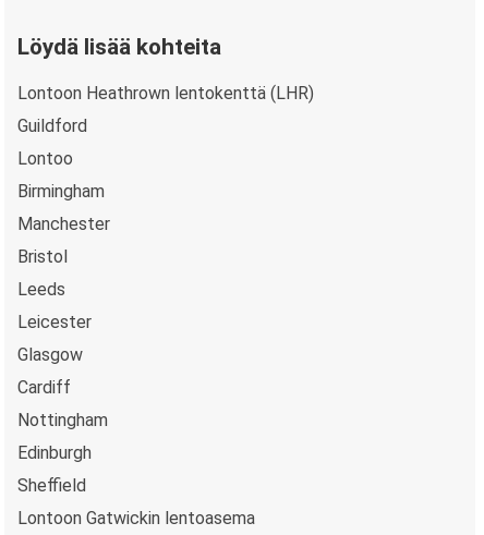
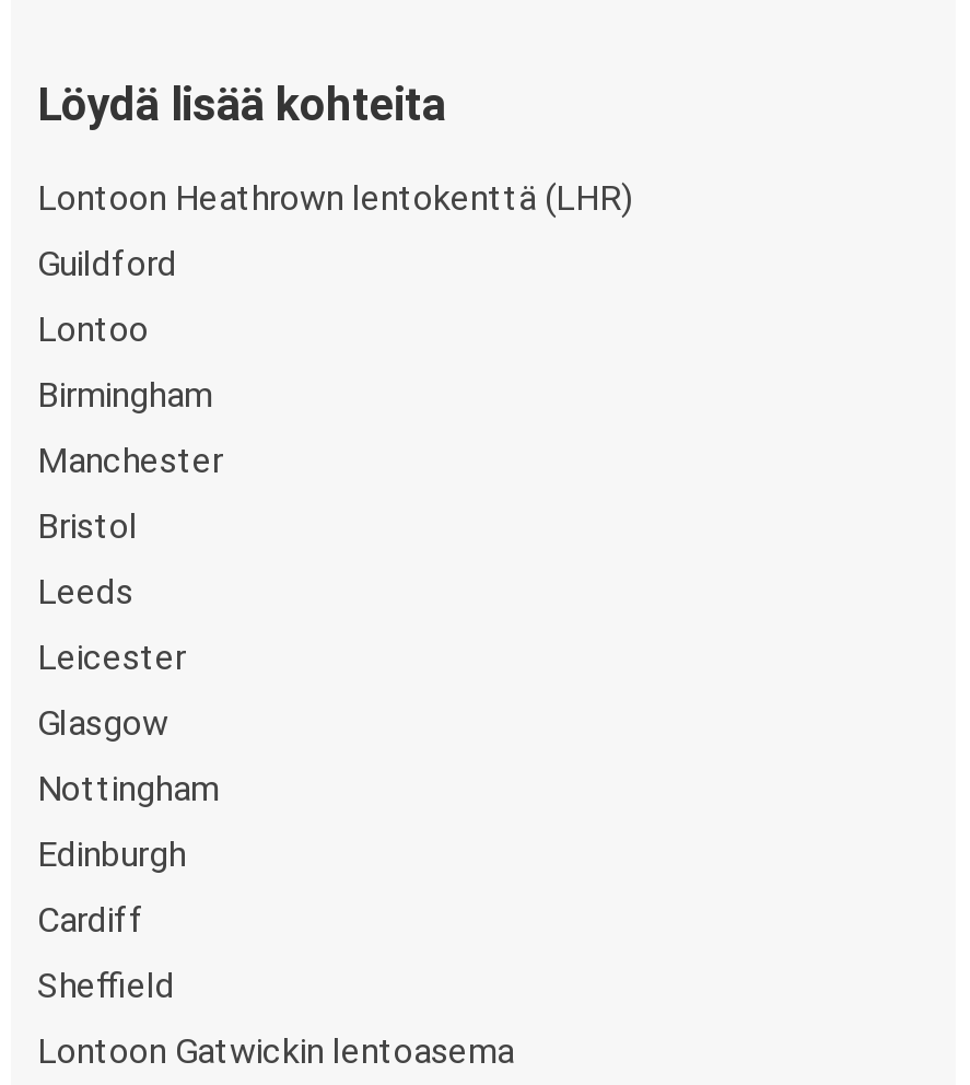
moved [17,377,71,398] -> [37,899,144,941]: Cardiff
moved [17,410,108,463] -> [37,768,219,875]: Nottingham | Edinburgh

